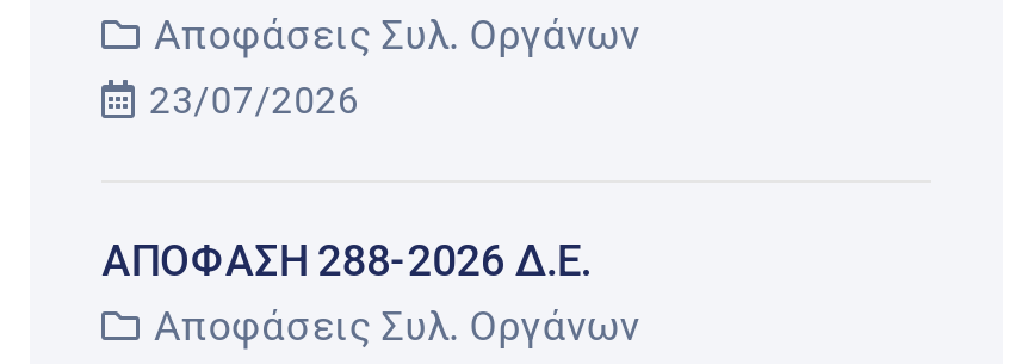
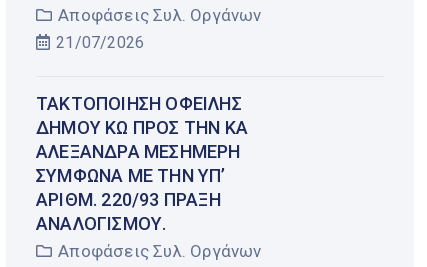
[150,79,359,124] 23/07/2026 -> [56,33,144,52] 21/07/2026
[101,236,591,286] ΑΠΌΦΑΣΗ 288-2026 Δ.Ε. -> [36,93,248,234] ΤΑΚΤΟΠΟΊΗΣΗ ΟΦΕΙΛΉΣ | ΔΉΜΟΥ ΚΩ ΠΡΟΣ ΤΗΝ ΚΑ | ΑΛΕΞΆΝΔΡΑ ΜΕΣΗΜΈΡΗ | ΣΎΜΦΩΝΑ ΜΕ ΤΗΝ ΥΠ’ | ΑΡΙΘΜ. 220/93 ΠΡΆΞΗ | ΑΝΑΛΟΓΙΣΜΟΎ.

